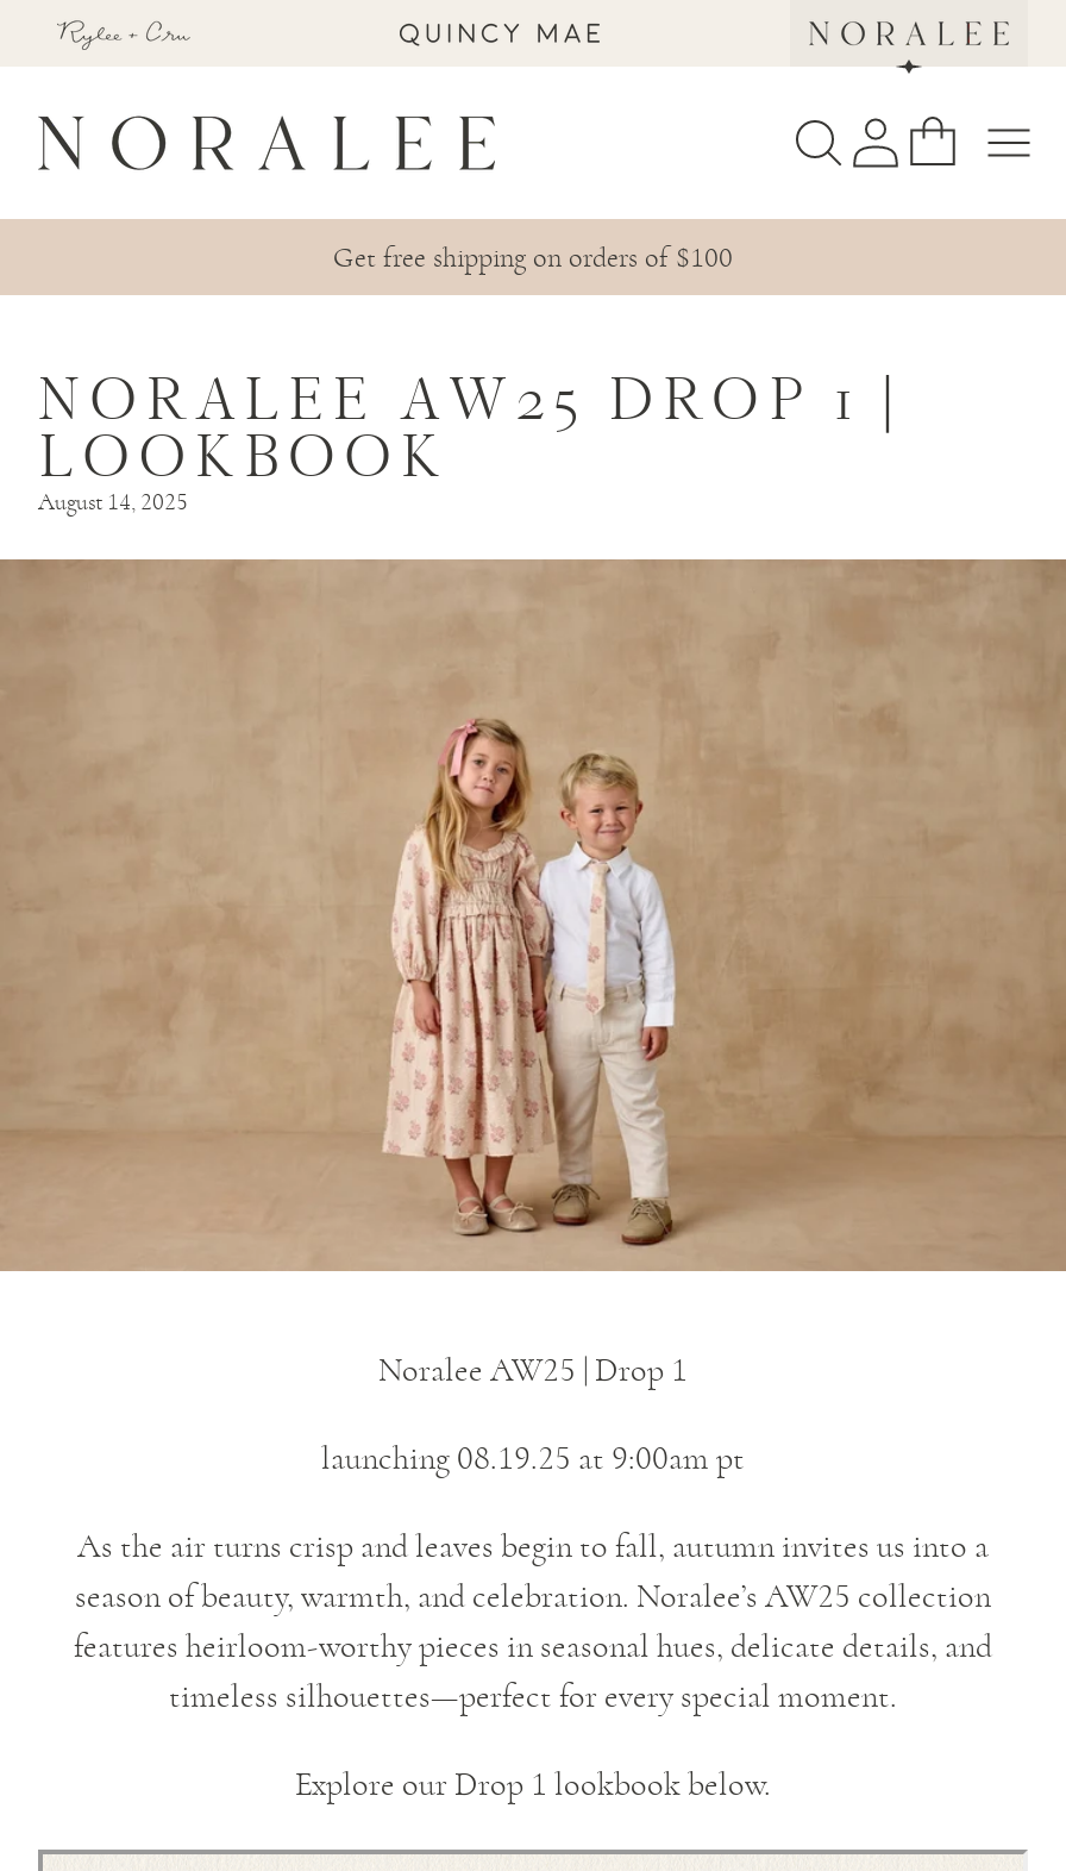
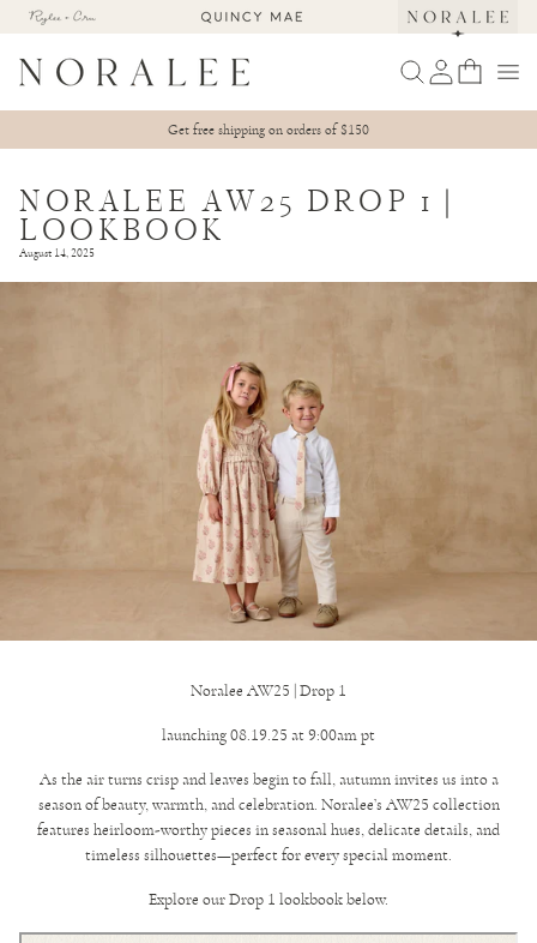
[333,243,733,271] Get free shipping on orders of $100 -> [168,122,369,137] Get free shipping on orders of $150

